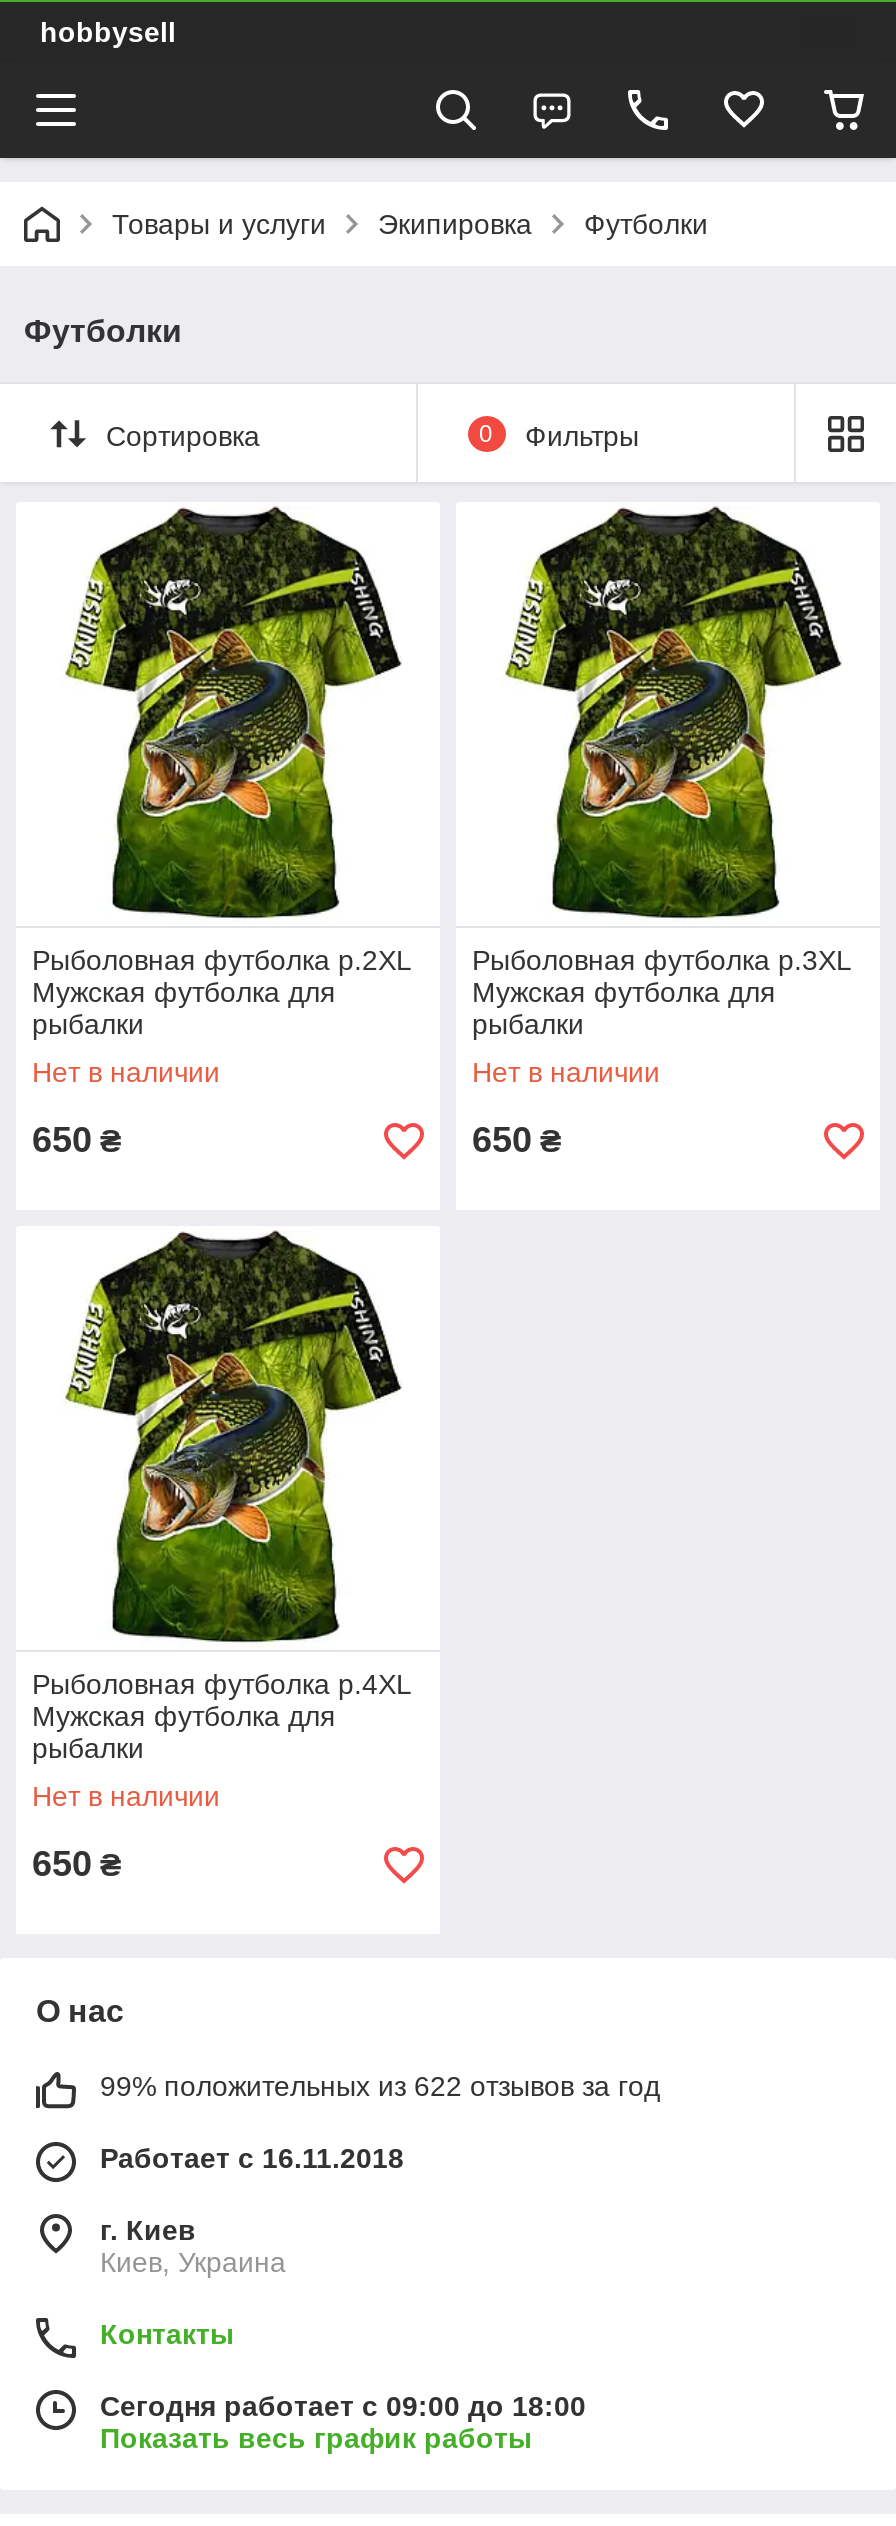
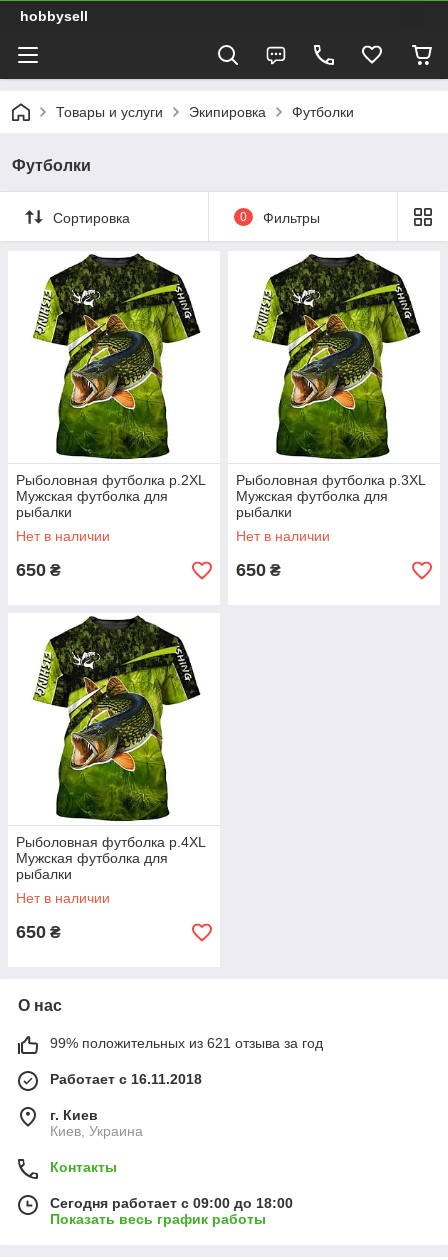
[100,2070,660,2102] 99% положительных из 622 отзывов за год -> [50,1035,323,1051] 99% положительных из 621 отзыва за год

